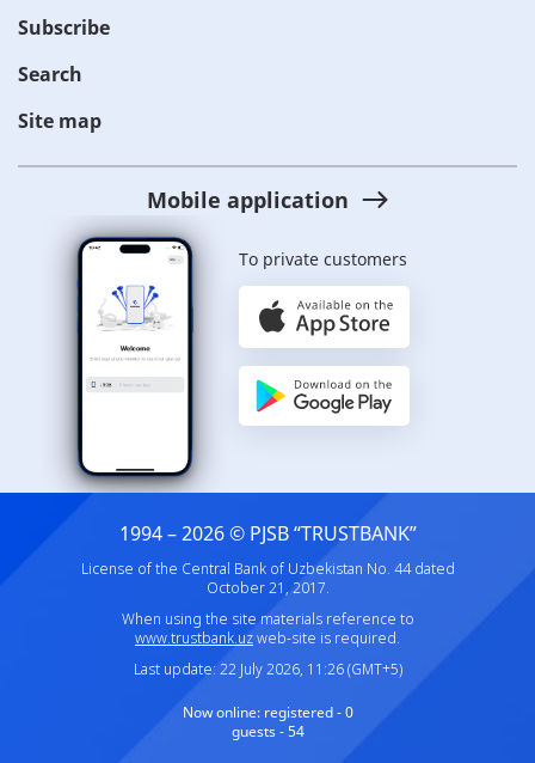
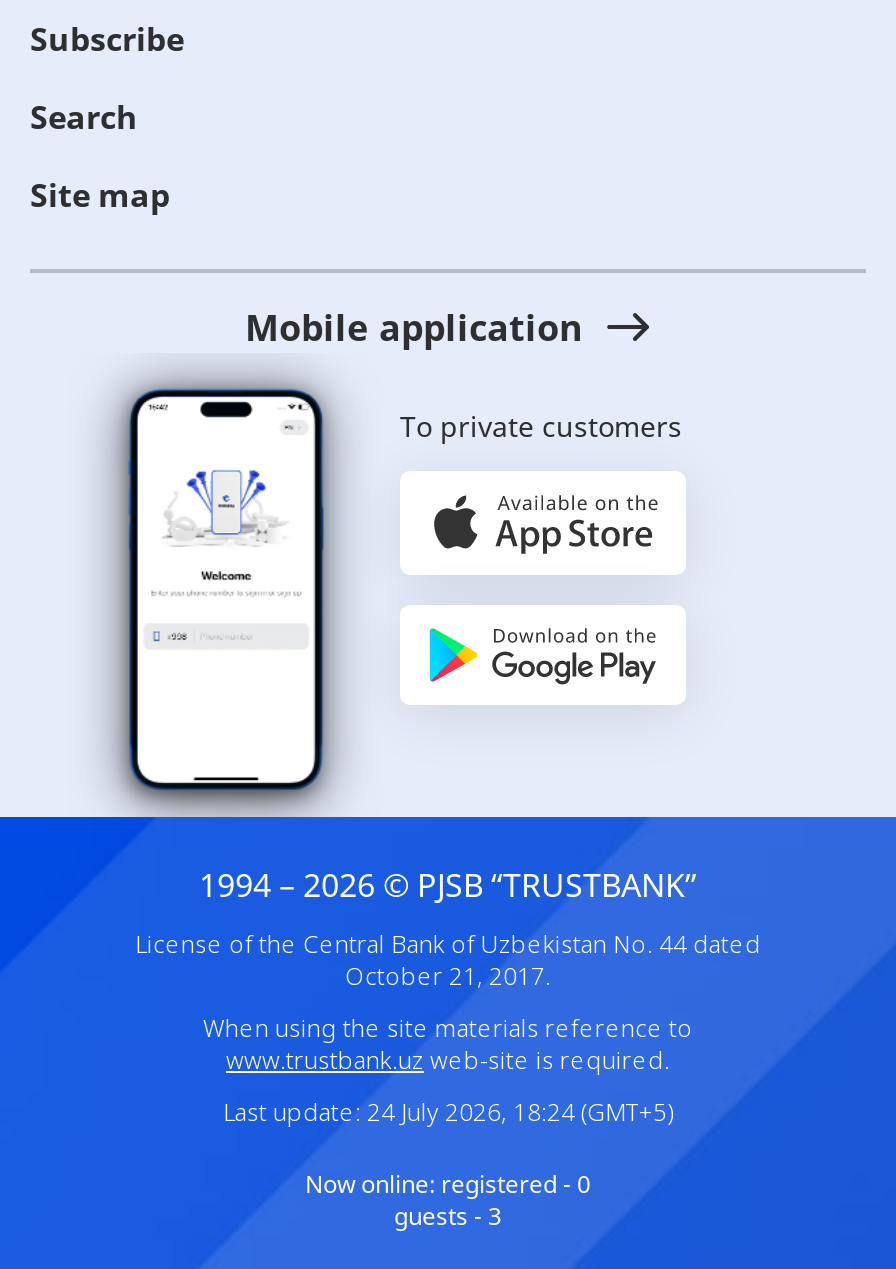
[133,658,402,679] Last update: 22 July 2026, 11:26 (GMT+5) -> [223,1094,673,1128] Last update: 24 July 2026, 18:24 (GMT+5)
[231,721,304,741] guests - 54 -> [394,1198,502,1232] guests - 3

